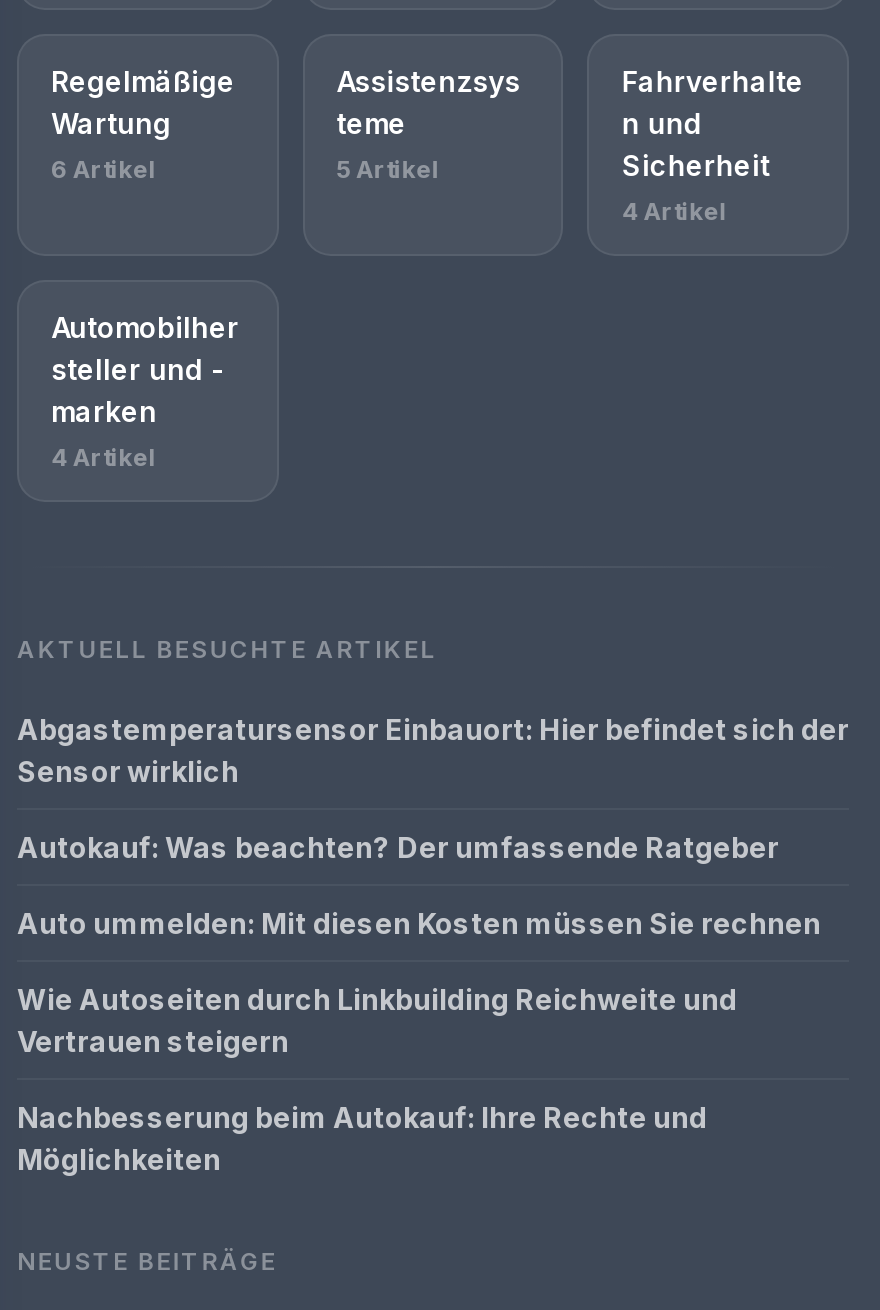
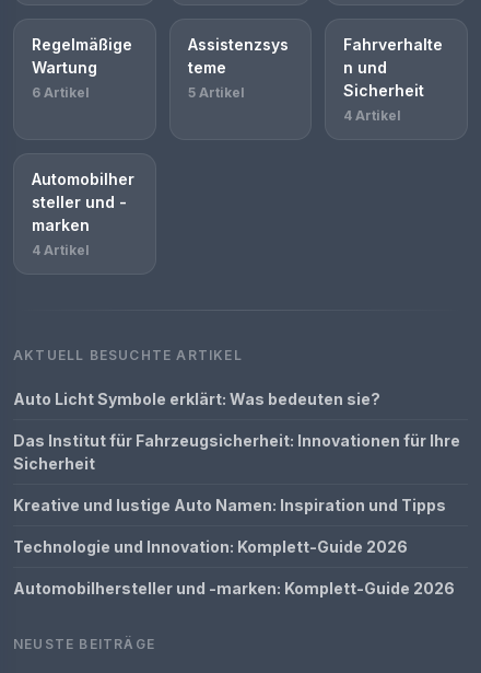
[17,712,849,788] Abgastemperatursensor Einbauort: Hier befindet sich der | Sensor wirklich -> [13,390,380,408] Auto Licht Symbole erklärt: Was bedeuten sie?
[17,830,779,864] Autokauf: Was beachten? Der umfassende Ratgeber -> [13,431,460,473] Das Institut für Fahrzeugsicherheit: Innovationen für Ihre | Sicherheit
[17,906,821,940] Auto ummelden: Mit diesen Kosten müssen Sie rechnen -> [13,496,446,514] Kreative und lustige Auto Namen: Inspiration und Tipps
[17,982,737,1058] Wie Autoseiten durch Linkbuilding Reichweite und | Vertrauen steigern -> [13,537,408,556] Technologie und Innovation: Komplett-Guide 2026
[17,1100,707,1176] Nachbesserung beim Autokauf: Ihre Rechte und | Möglichkeiten -> [13,579,455,597] Automobilhersteller und -marken: Komplett-Guide 2026

